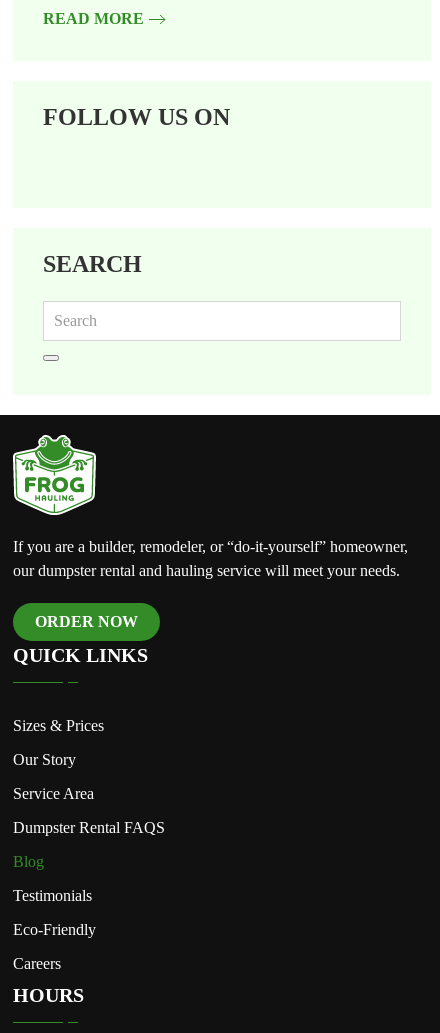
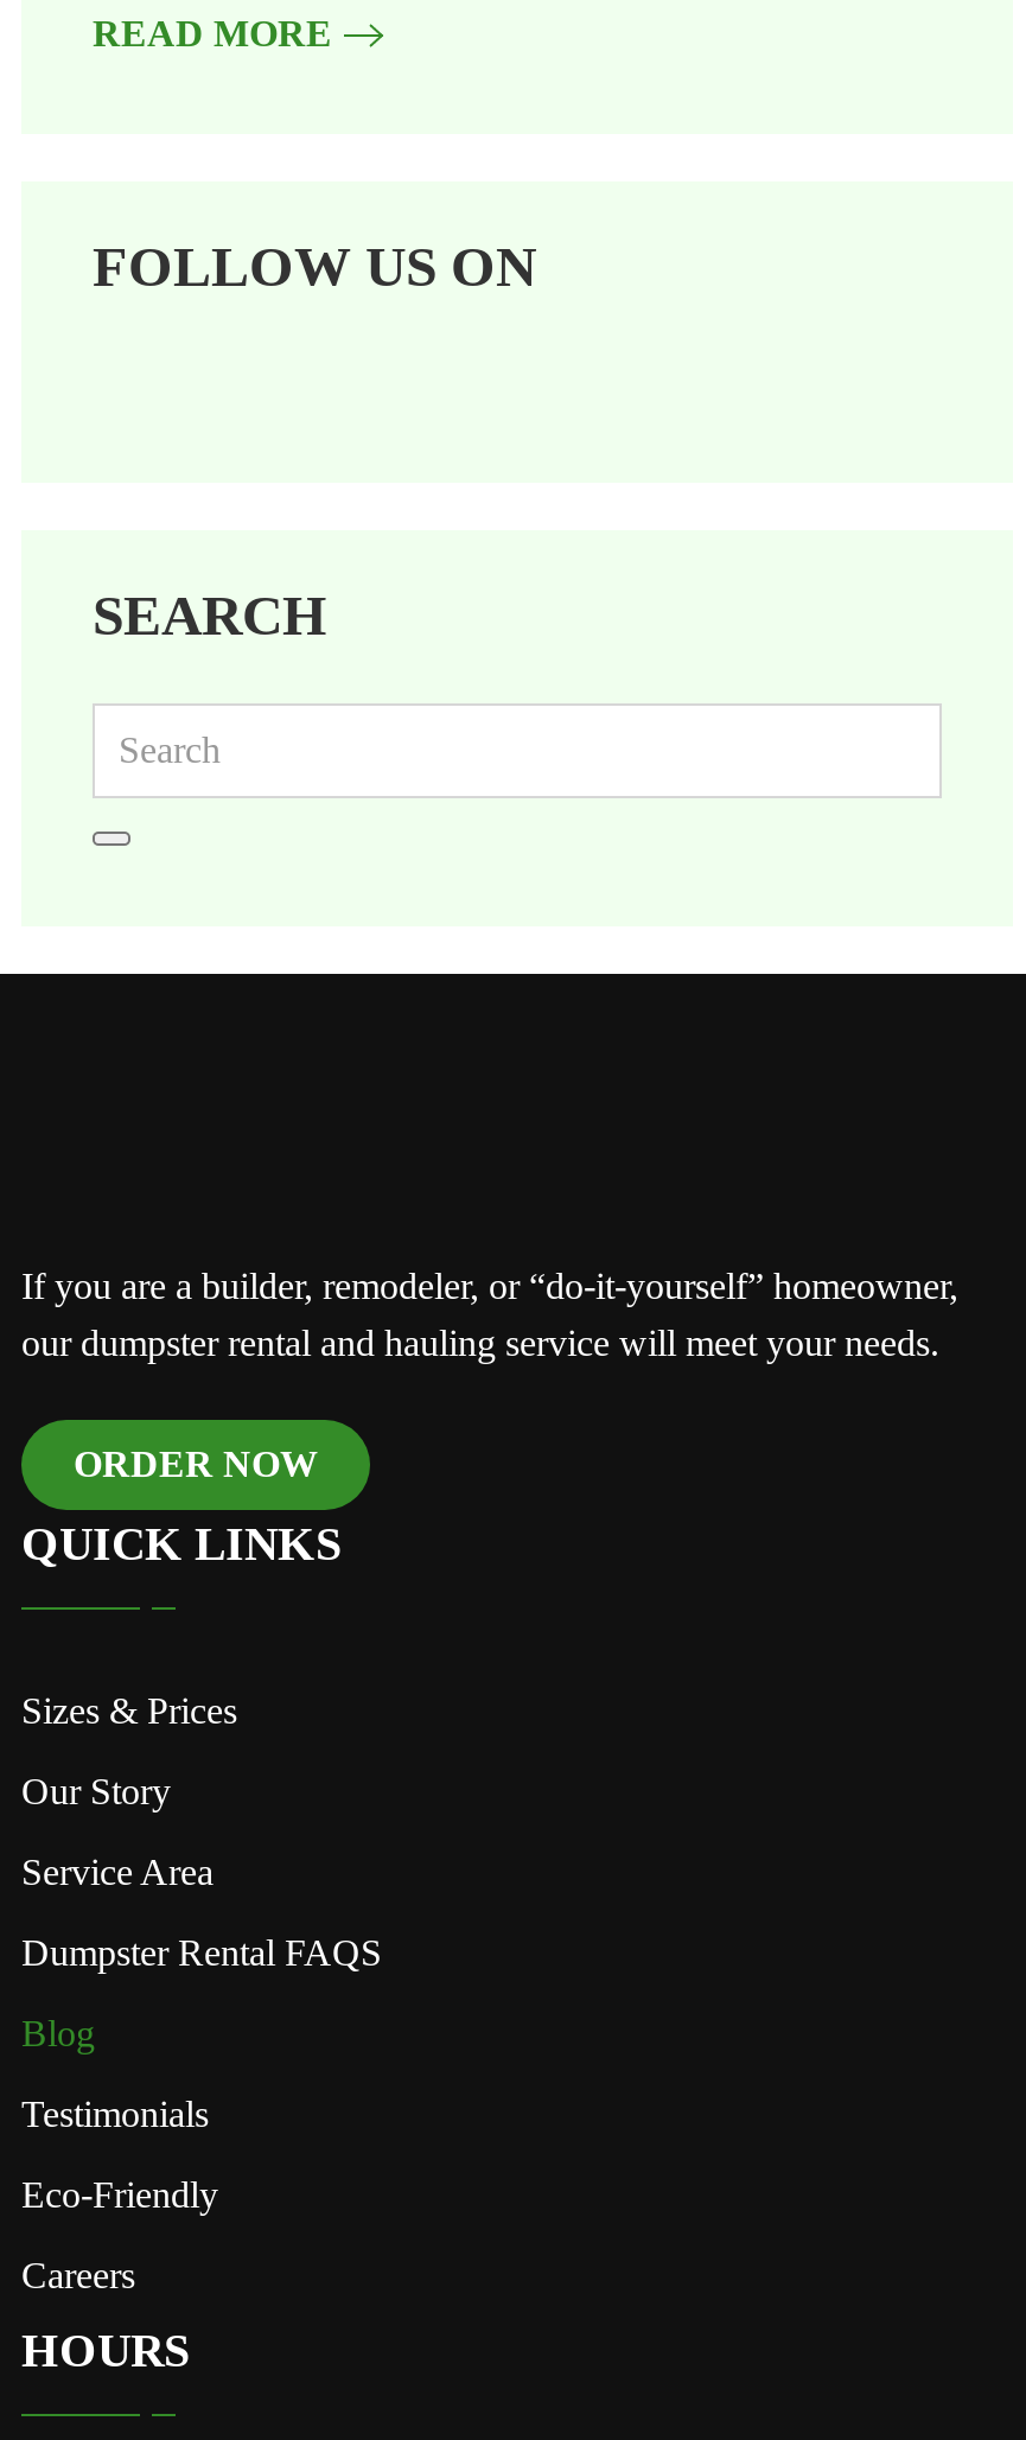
[12,434,97,516] [image] -> none

